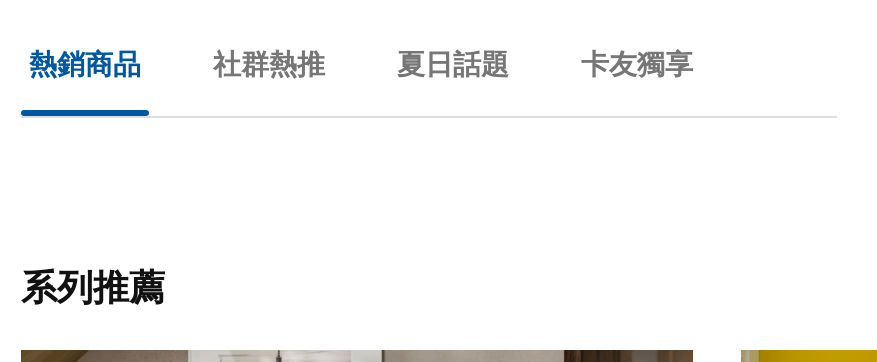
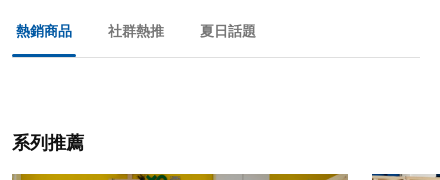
[581,43,693,81] 卡友獨享 -> none

